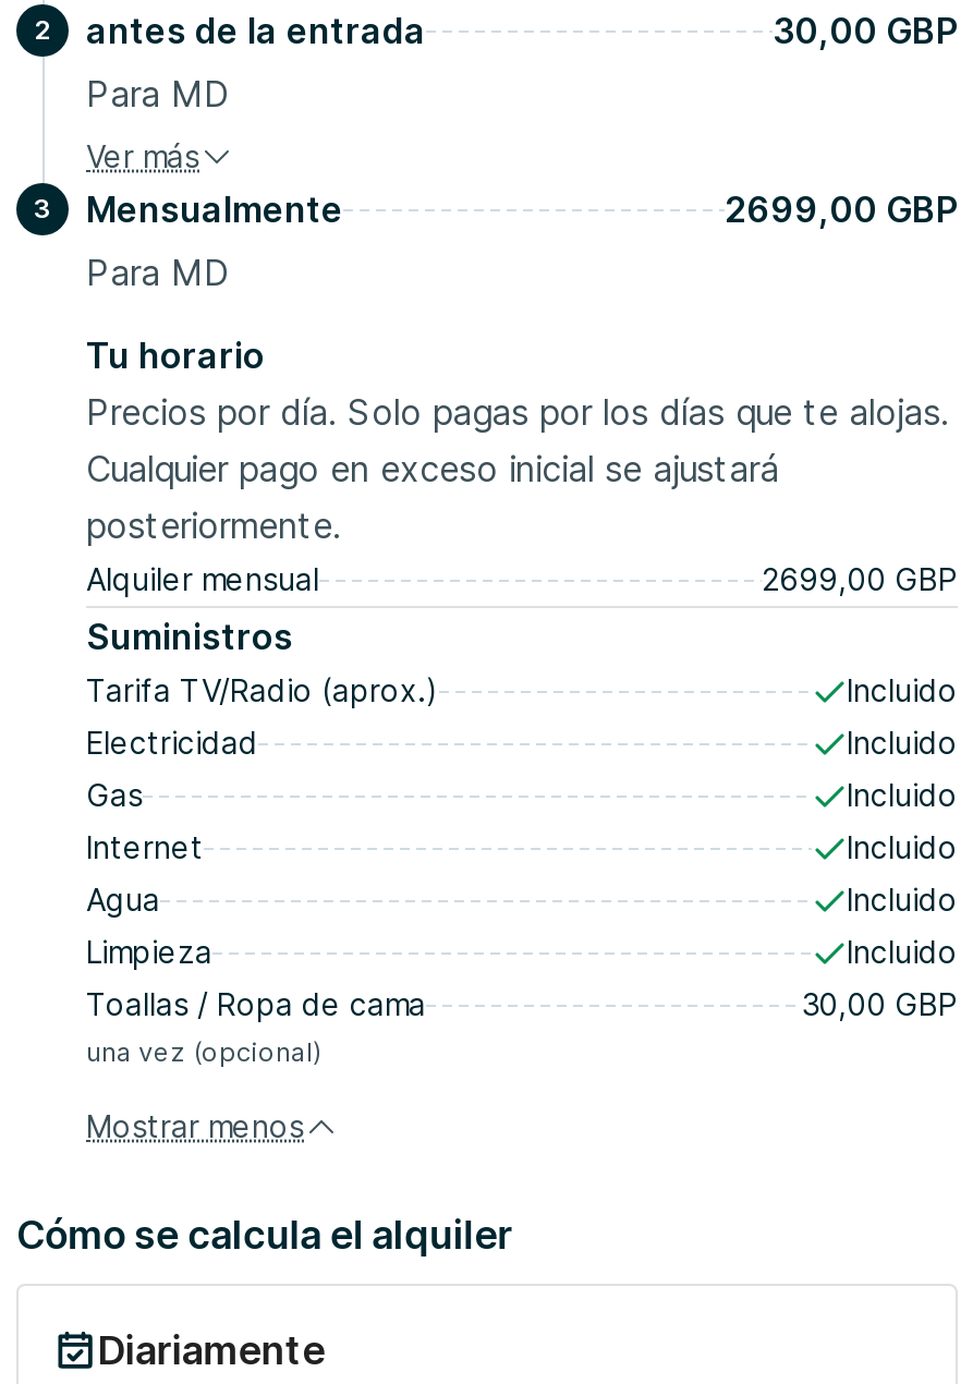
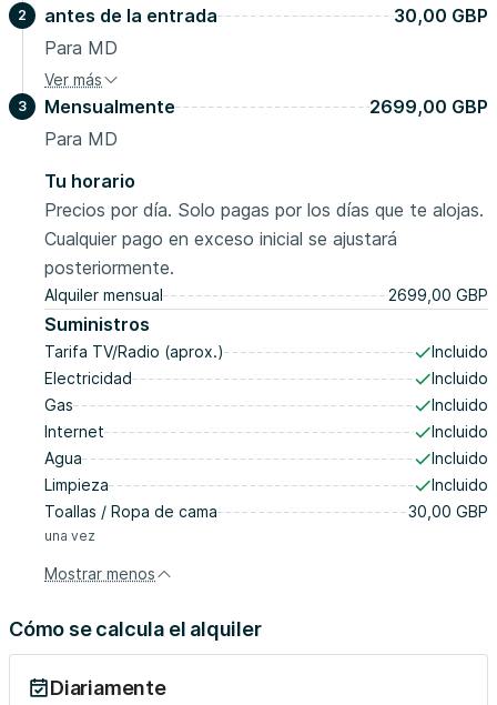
[86,1035,321,1068] una vez (opcional) -> [44,527,95,544] una vez

